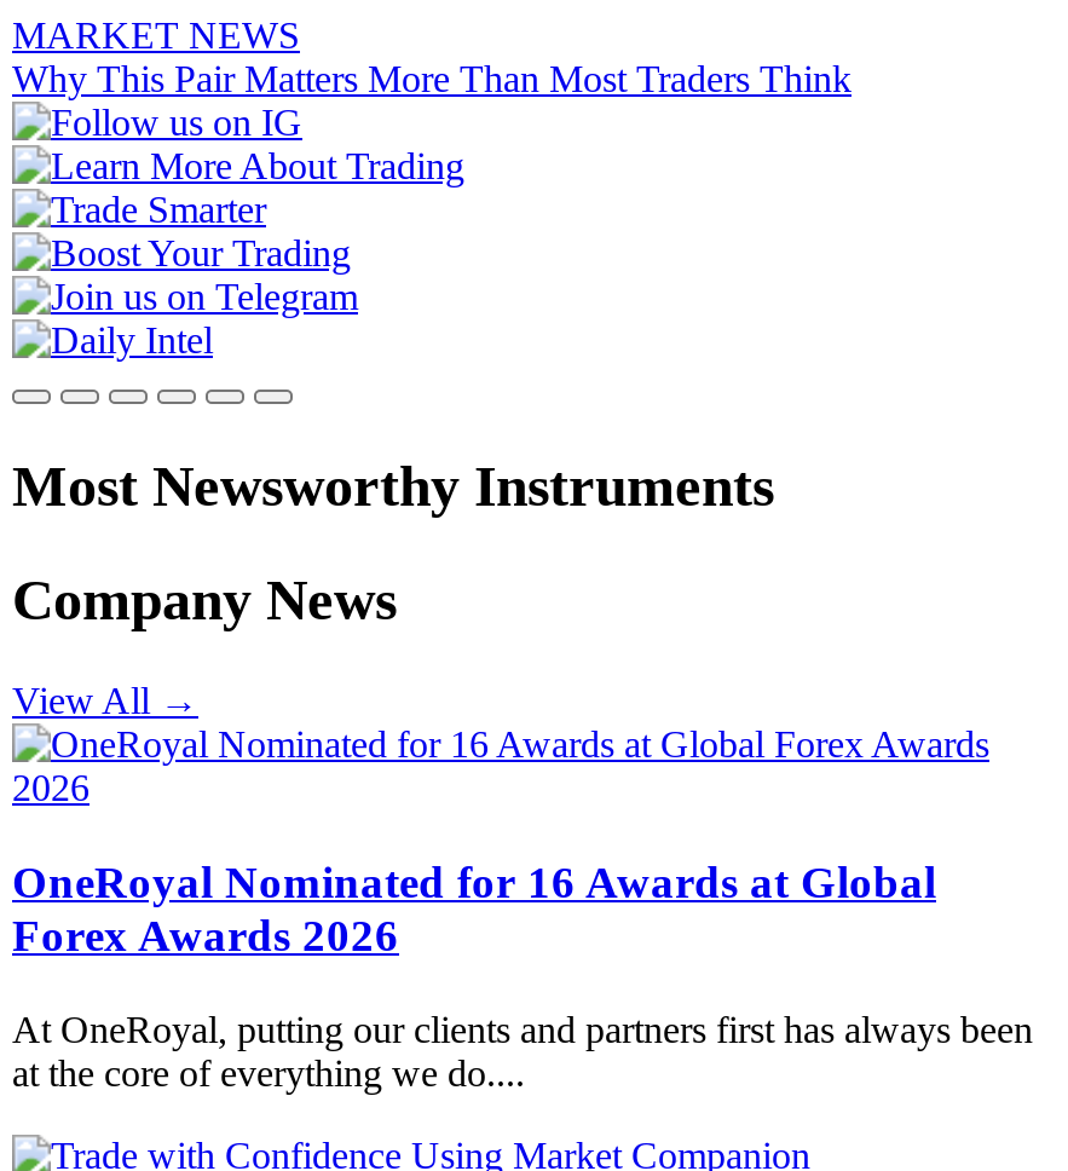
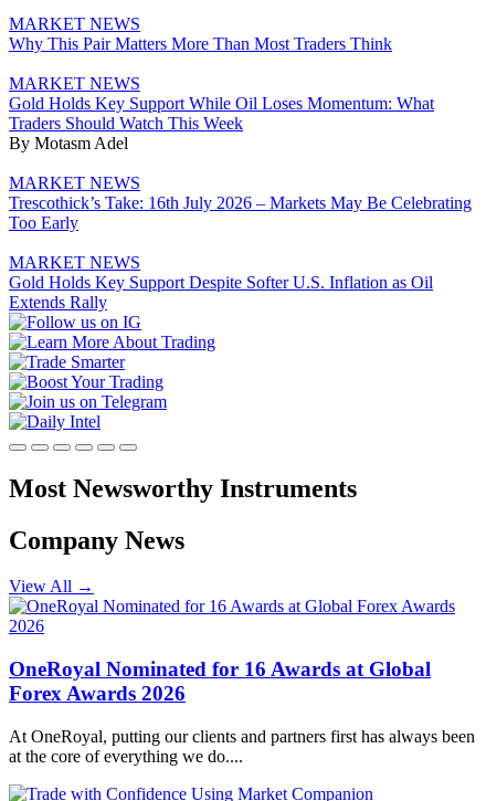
none -> [9,74,472,311] MARKET NEWS | Gold Holds Key Support While Oil Loses Momentum: What | Traders Should Watch This Week | By Motasm Adel | MARKET NEWS | Trescothick’s Take: 16th July 2026 – Markets May Be Celebrating | Too Early | MARKET NEWS | Gold Holds Key Support Despite Softer U.S. Inflation as Oil | Extends Rally

